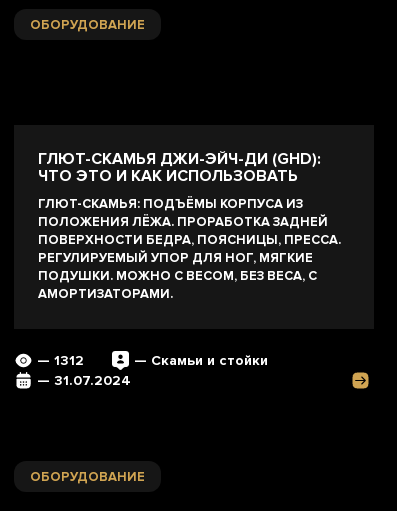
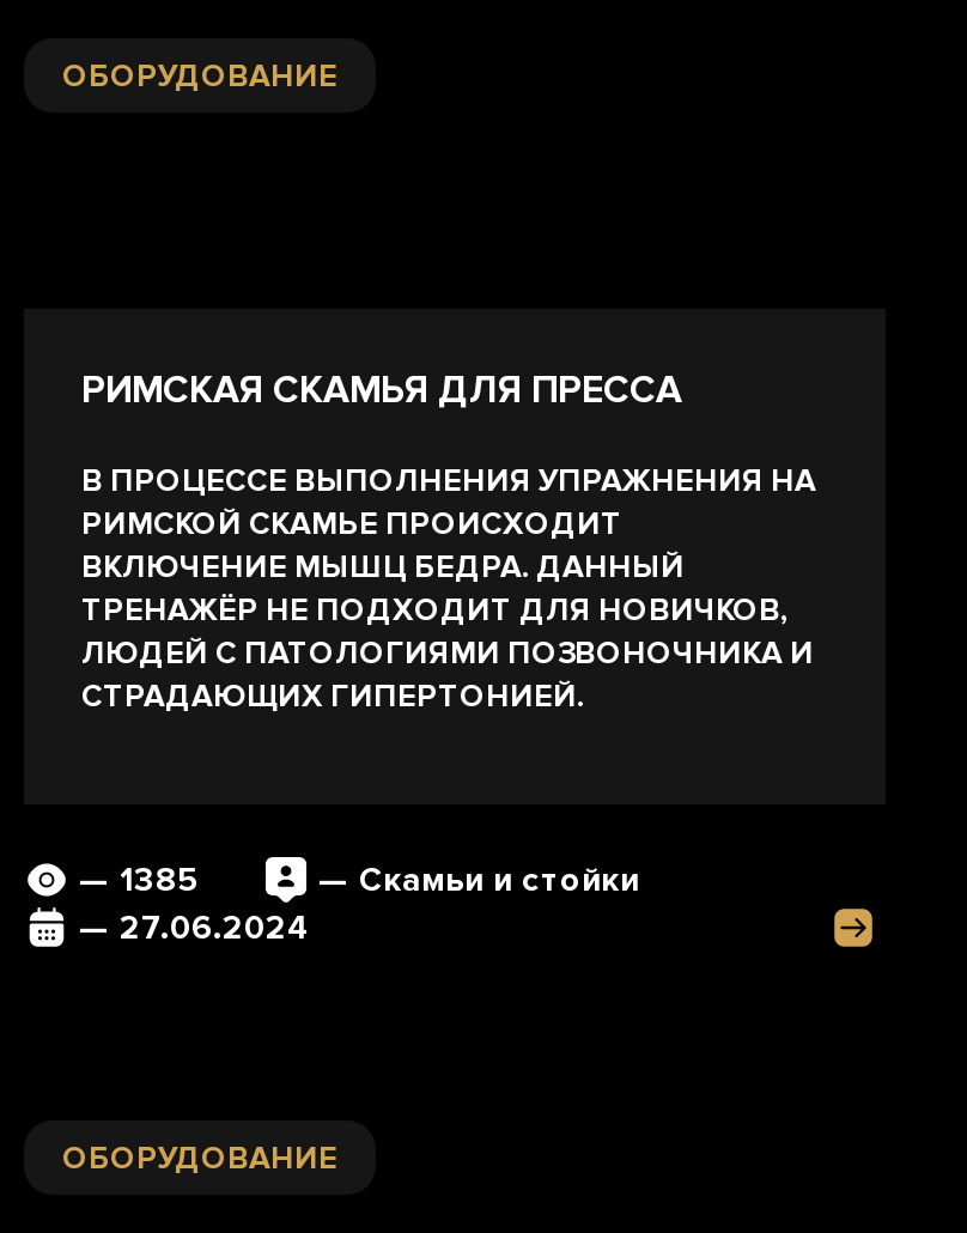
[38,149,321,186] ГЛЮТ-СКАМЬЯ ДЖИ-ЭЙЧ-ДИ (GHD): | ЧТО ЭТО И КАК ИСПОЛЬЗОВАТЬ -> [81,366,682,414] РИМСКАЯ СКАМЬЯ ДЛЯ ПРЕССА
[38,196,341,302] ГЛЮТ-СКАМЬЯ: ПОДЪЁМЫ КОРПУСА ИЗ | ПОЛОЖЕНИЯ ЛЁЖА. ПРОРАБОТКА ЗАДНЕЙ | ПОВЕРХНОСТИ БЕДРА, ПОЯСНИЦЫ, ПРЕССА. | РЕГУЛИРУЕМЫЙ УПОР ДЛЯ НОГ, МЯГКИЕ | ПОДУШКИ. МОЖНО С ВЕСОМ, БЕЗ ВЕСА, С | АМОРТИЗАТОРАМИ. -> [81,462,816,716] В ПРОЦЕССЕ ВЫПОЛНЕНИЯ УПРАЖНЕНИЯ НА | РИМСКОЙ СКАМЬЕ ПРОИСХОДИТ | ВКЛЮЧЕНИЕ МЫШЦ БЕДРА. ДАННЫЙ | ТРЕНАЖЁР НЕ ПОДХОДИТ ДЛЯ НОВИЧКОВ, | ЛЮДЕЙ С ПАТОЛОГИЯМИ ПОЗВОНОЧНИКА И | СТРАДАЮЩИХ ГИПЕРТОНИЕЙ.
[37,352,84,369] — 1312 -> [79,859,199,900] — 1385
[37,372,131,389] — 31.07.2024 -> [79,907,311,948] — 27.06.2024

